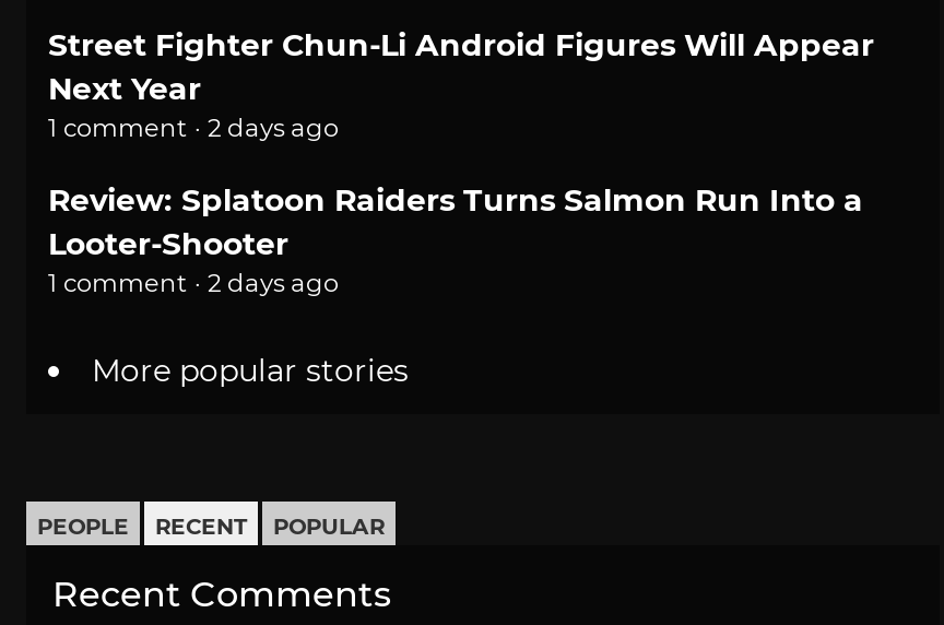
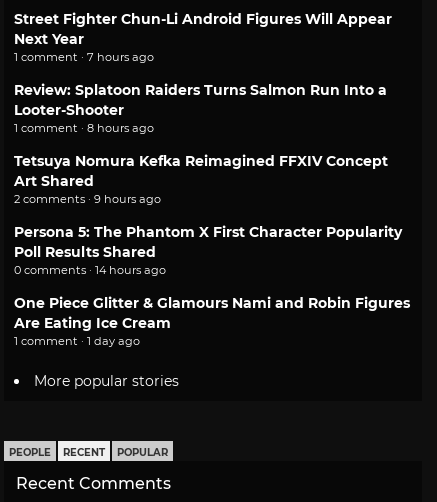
[48,113,339,143] 1 comment · 2 days ago -> [14,50,154,64] 1 comment · 7 hours ago
[48,268,339,298] 1 comment · 2 days ago -> [14,121,410,348] 1 comment · 8 hours ago | Tetsuya Nomura Kefka Reimagined FFXIV Concept | Art Shared | 2 comments · 9 hours ago | Persona 5: The Phantom X First Character Popularity | Poll Results Shared | 0 comments · 14 hours ago | One Piece Glitter & Glamours Nami and Robin Figures | Are Eating Ice Cream | 1 comment · 1 day ago

